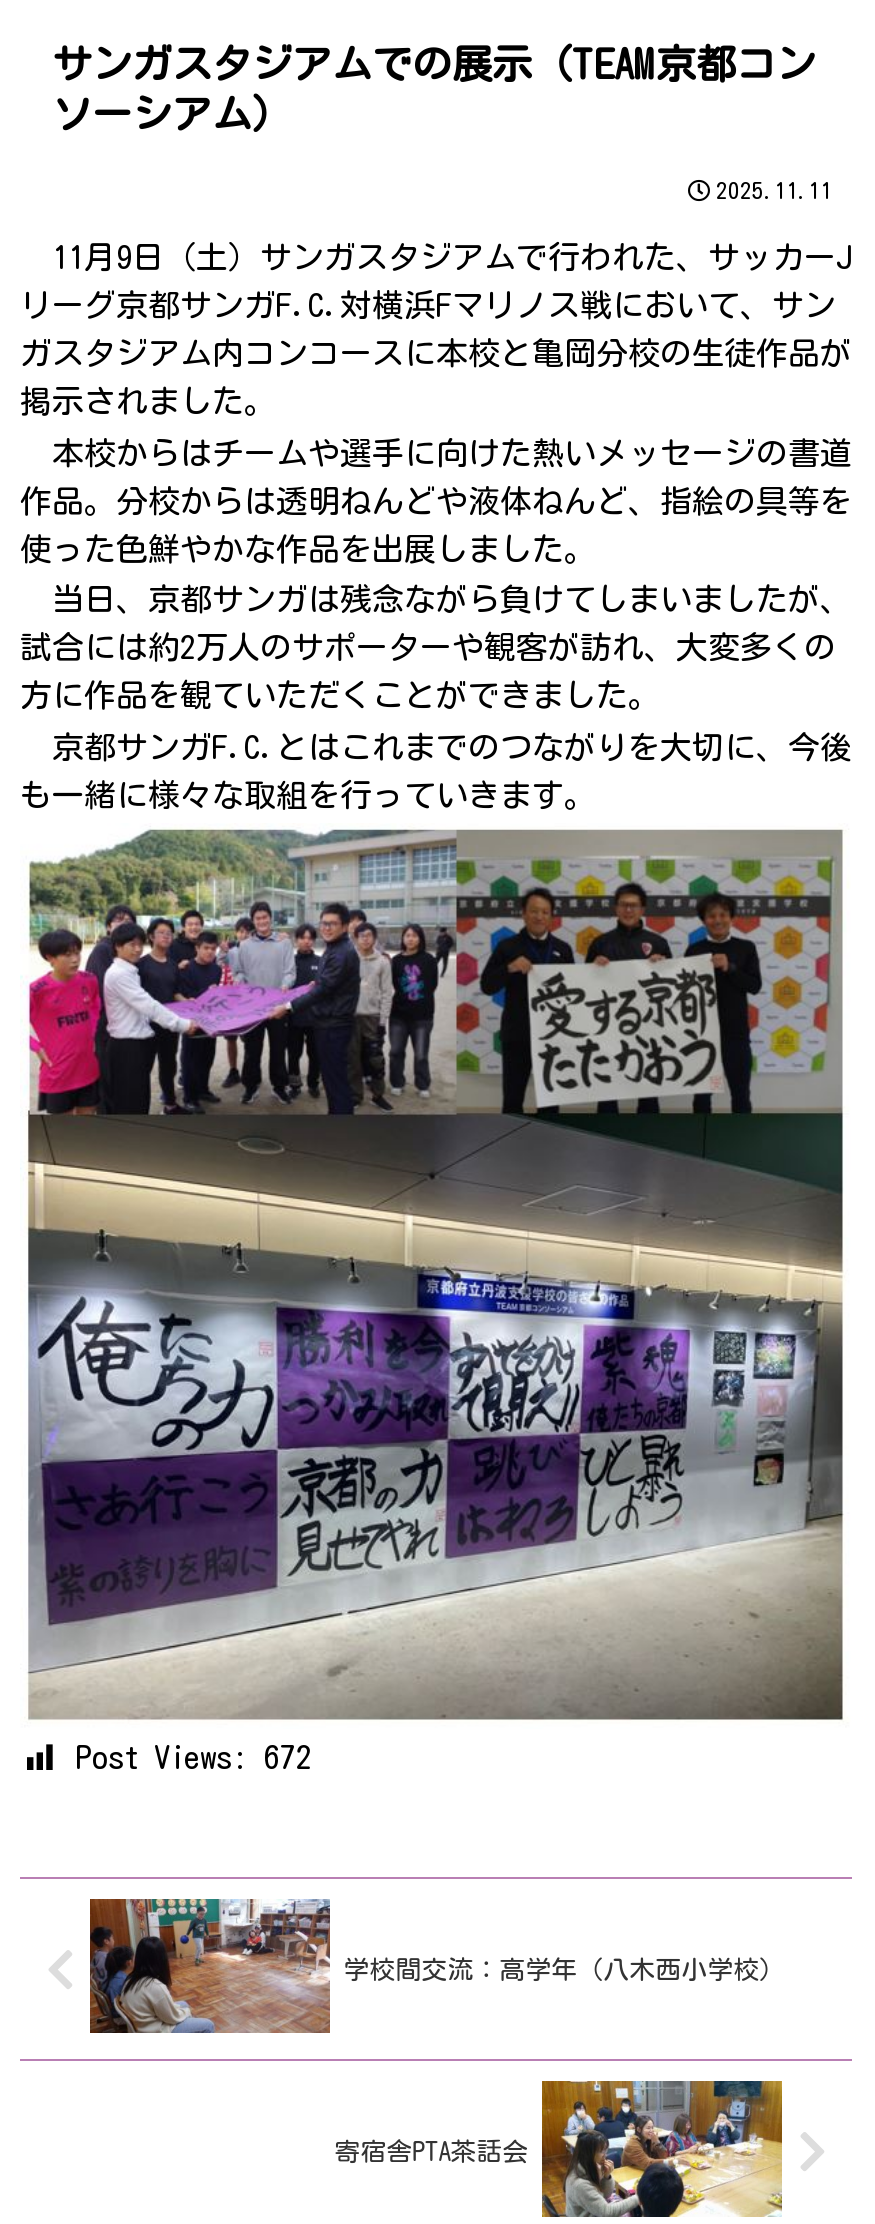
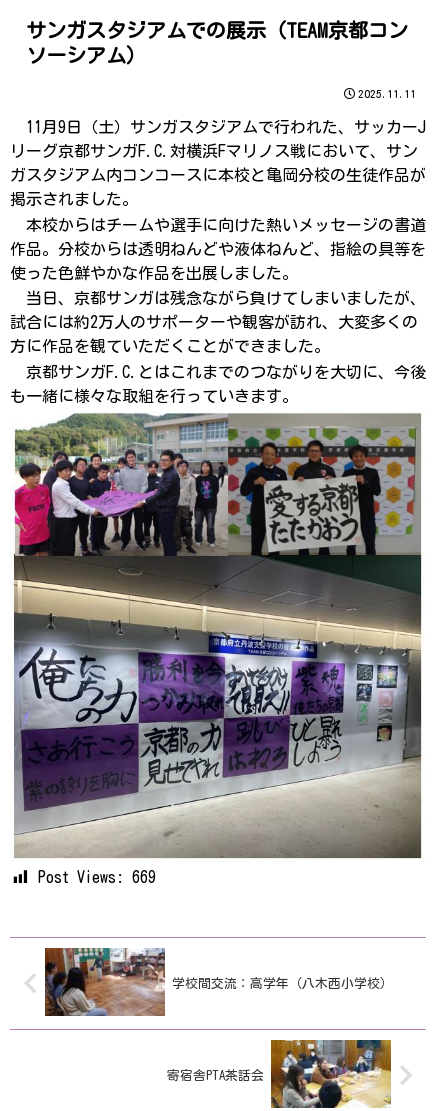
[76,1741,312,1773] Post Views: 672 -> [38,869,156,885] Post Views: 669

